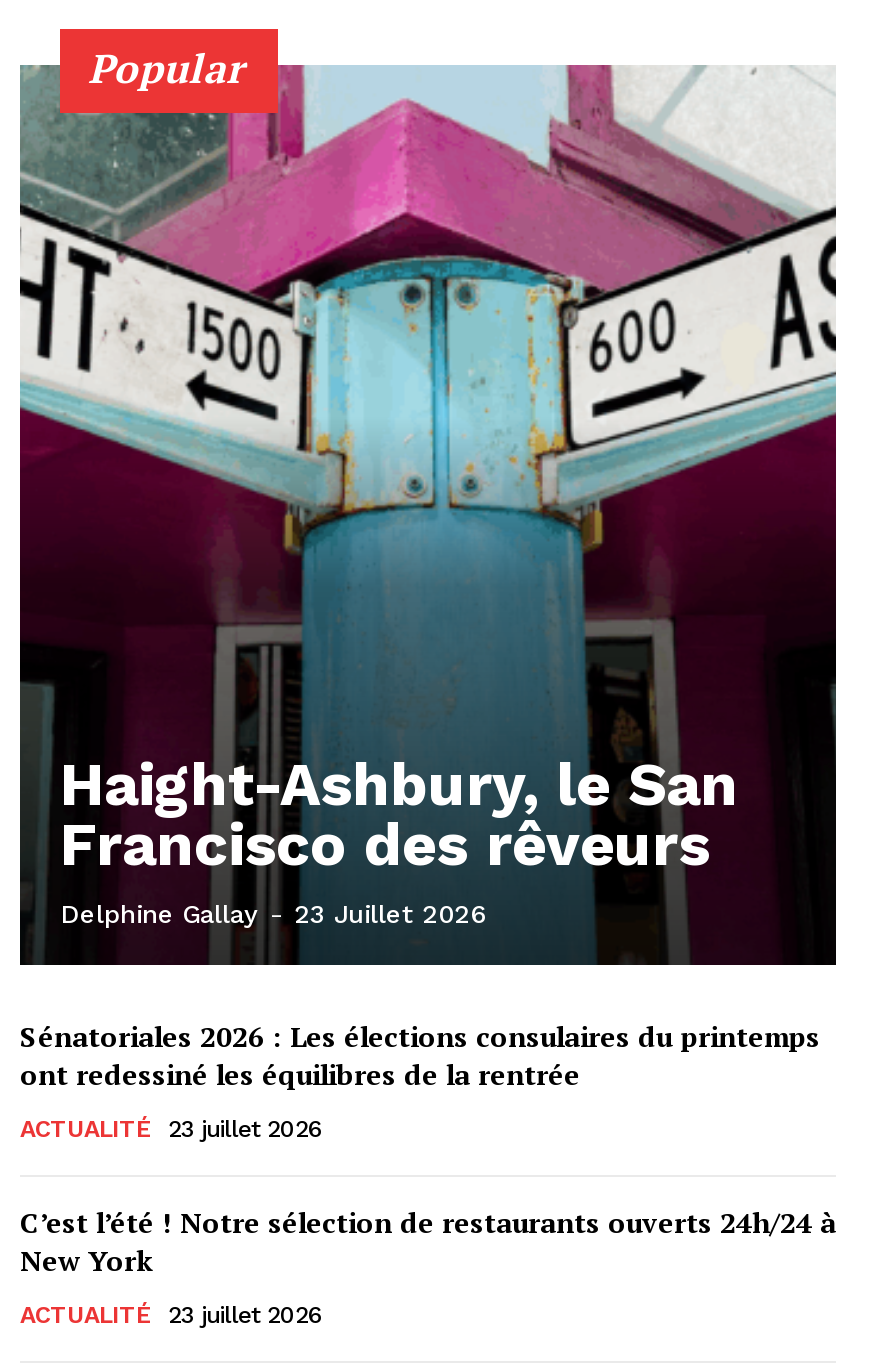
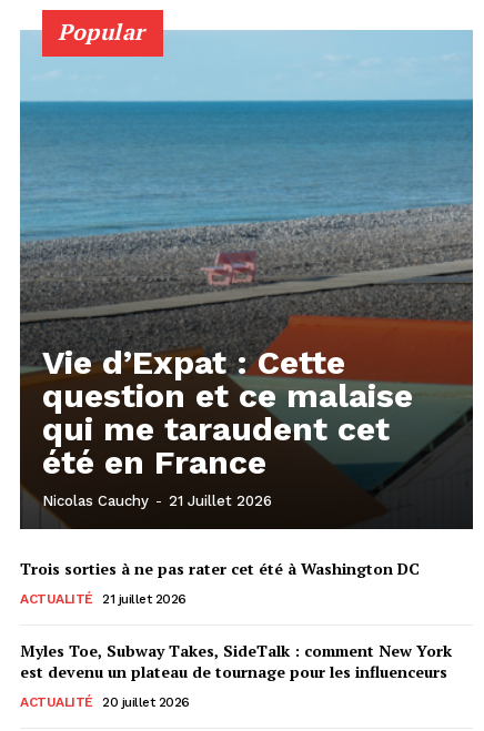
[18,63,838,963] [image] | Haight-Ashbury, le San | Francisco des rêveurs | Delphine Gallay - 23 Juillet 2026 -> [19,30,474,529] [image] | Vie d’Expat : Cette | question et ce malaise | qui me taraudent cet | été en France | Nicolas Cauchy - 21 Juillet 2026
[20,1017,820,1093] Sénatoriales 2026 : Les élections consulaires du printemps | ont redessiné les équilibres de la rentrée -> [20,558,420,579] Trois sorties à ne pas rater cet été à Washington DC
[20,1115,323,1143] ACTUALITÉ 23 juillet 2026 -> [20,591,186,607] ACTUALITÉ 21 juillet 2026
[20,1203,836,1279] C’est l’été ! Notre sélection de restaurants ouverts 24h/24 à | New York -> [20,640,452,682] Myles Toe, Subway Takes, SideTalk : comment New York | est devenu un plateau de tournage pour les influenceurs
[20,1301,323,1329] ACTUALITÉ 23 juillet 2026 -> [20,694,189,710] ACTUALITÉ 20 juillet 2026

